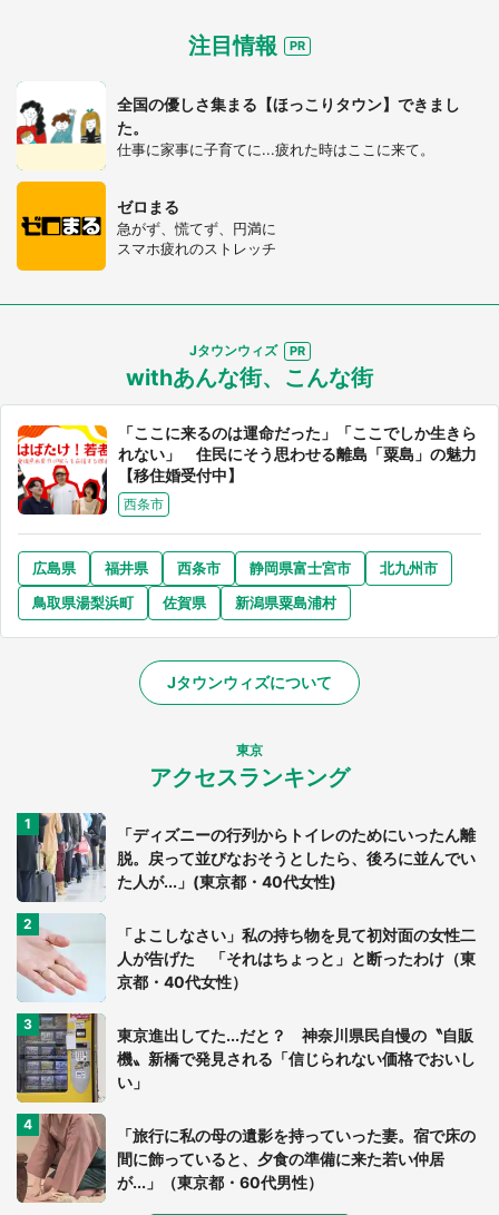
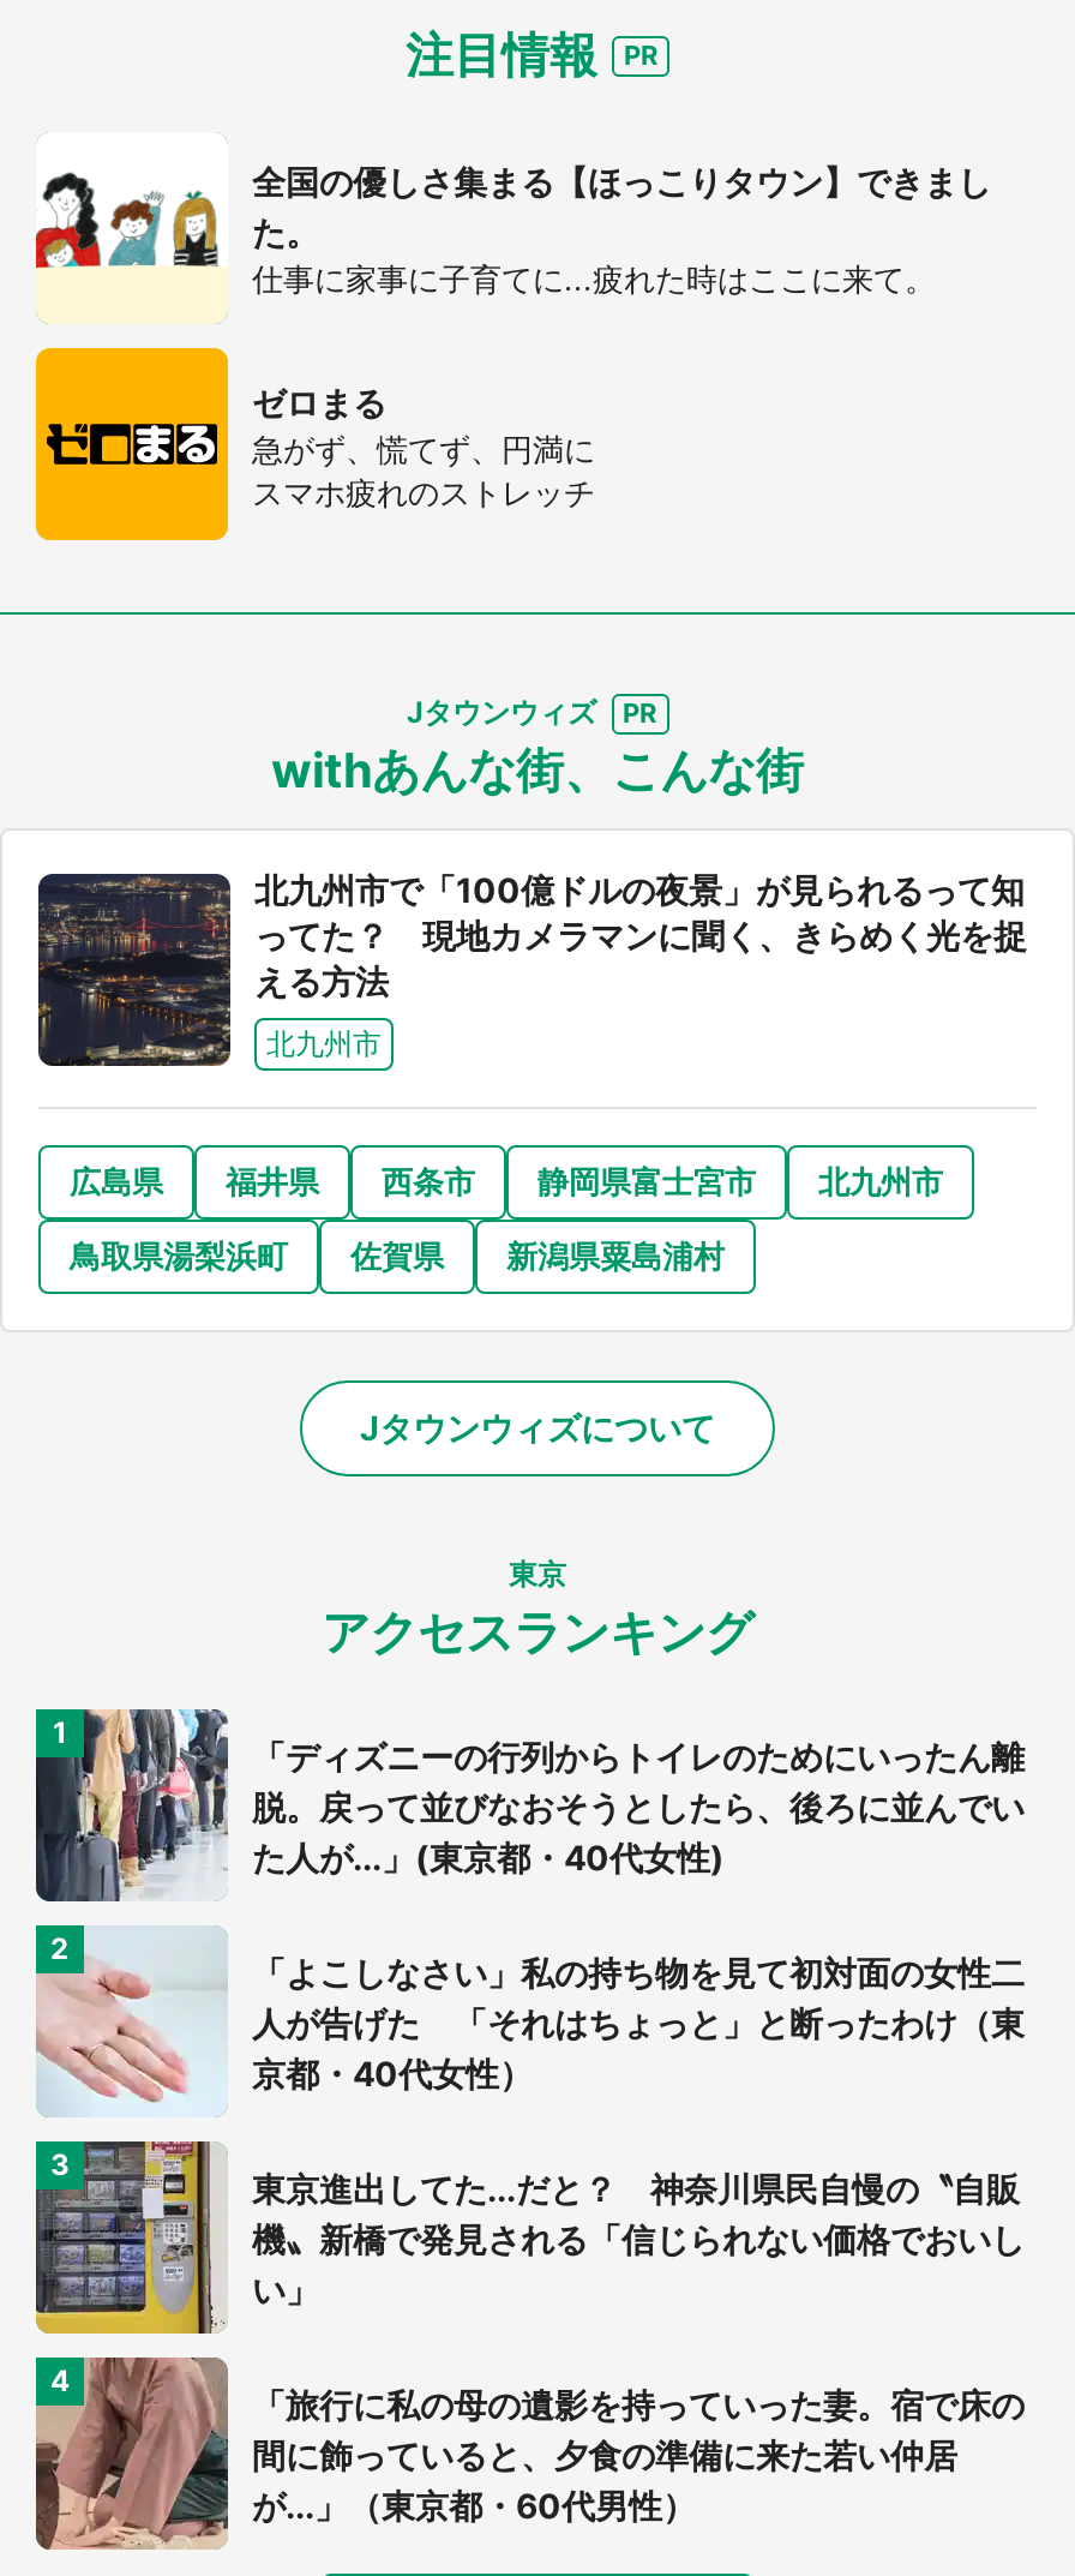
[17,423,477,516] [image] | 「ここに来るのは運命だった」「ここでしか生きら | れない」 住民にそう思わせる離島「粟島」の魅力 | 【移住婚受付中】 -> [36,869,1027,1068] [image] | 北九州市で「100億ドルの夜景」が見られるって知 | ってた？ 現地カメラマンに聞く、きらめく光を捉 | える方法
[124,496,164,512] 西条市 -> [266,1025,382,1061] 北九州市

